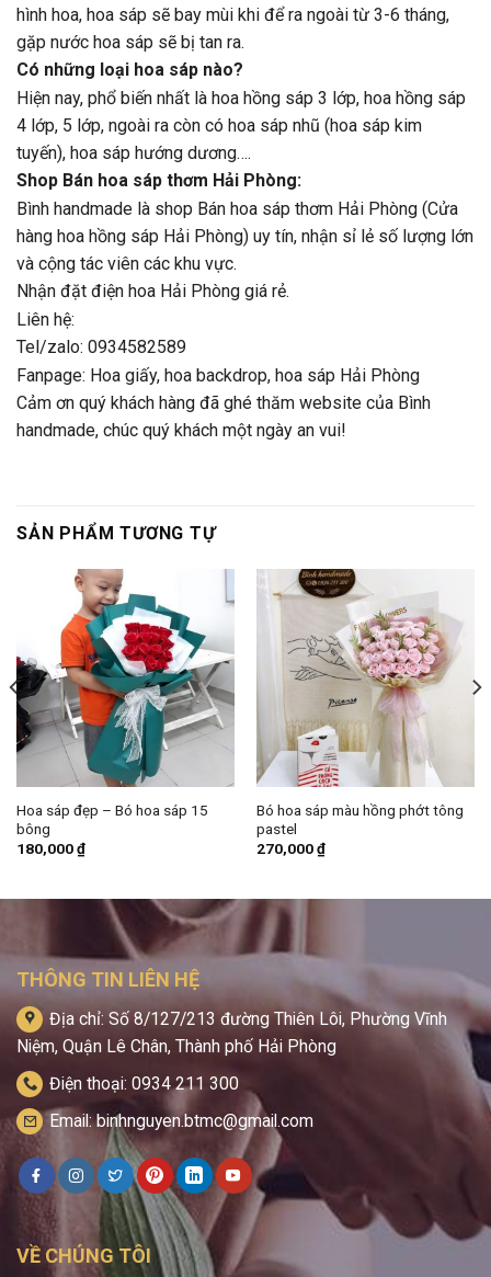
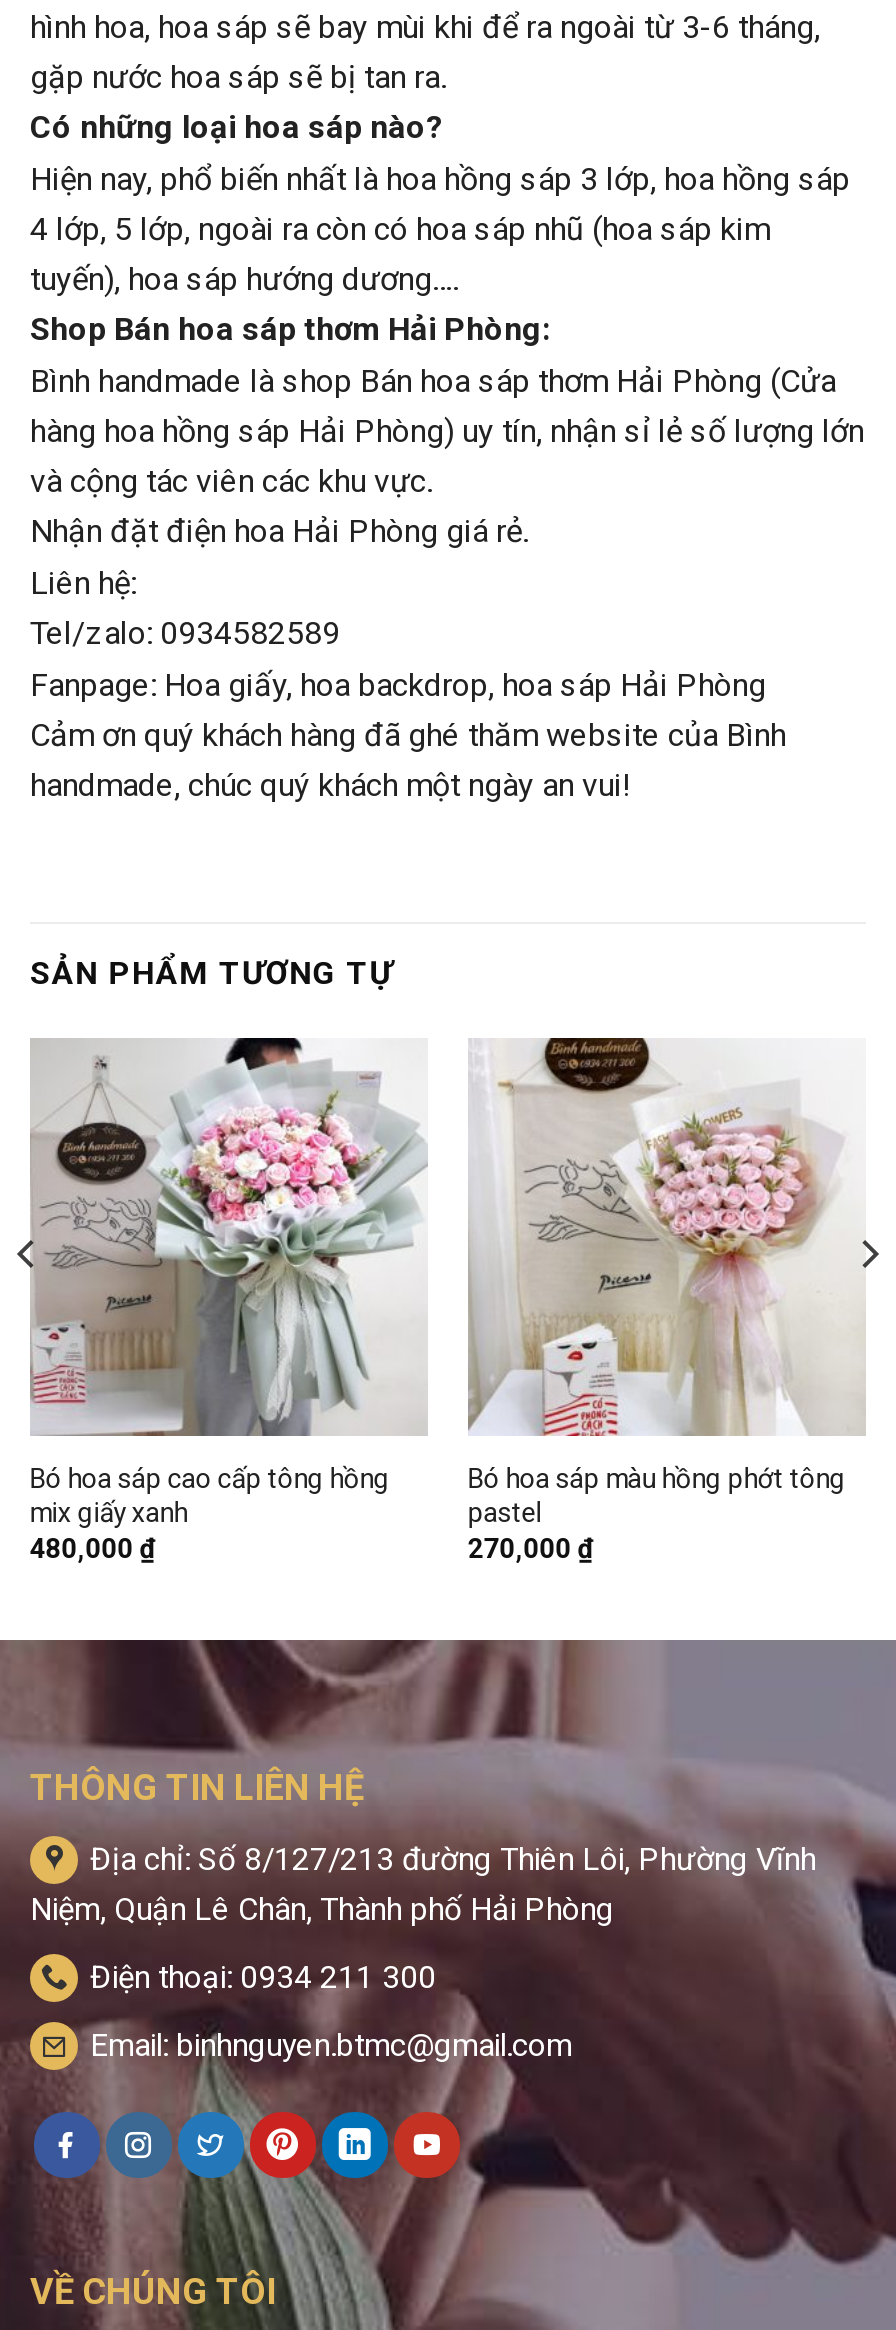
[15,569,235,857] [image] | Hoa sáp đẹp – Bó hoa sáp 15 | bông | 180,000 ₫ -> [28,1036,426,1564] [image] | Bó hoa sáp cao cấp tông hồng | mix giấy xanh | 480,000 ₫

